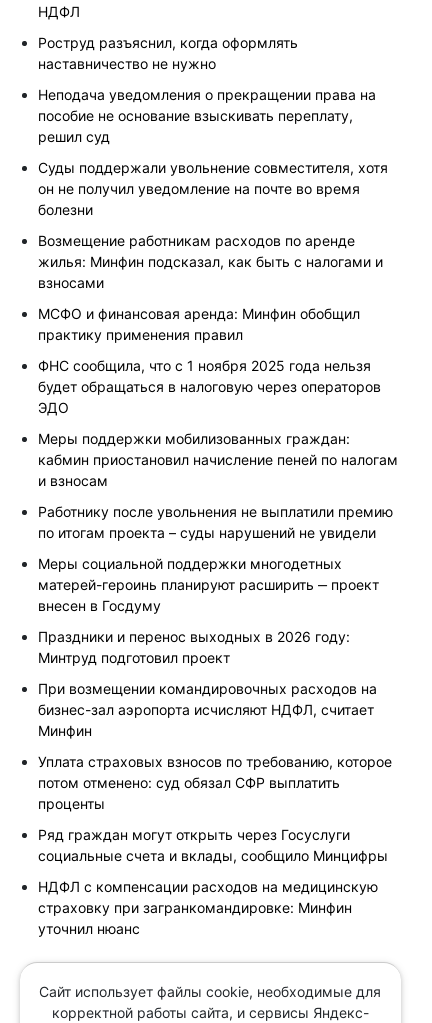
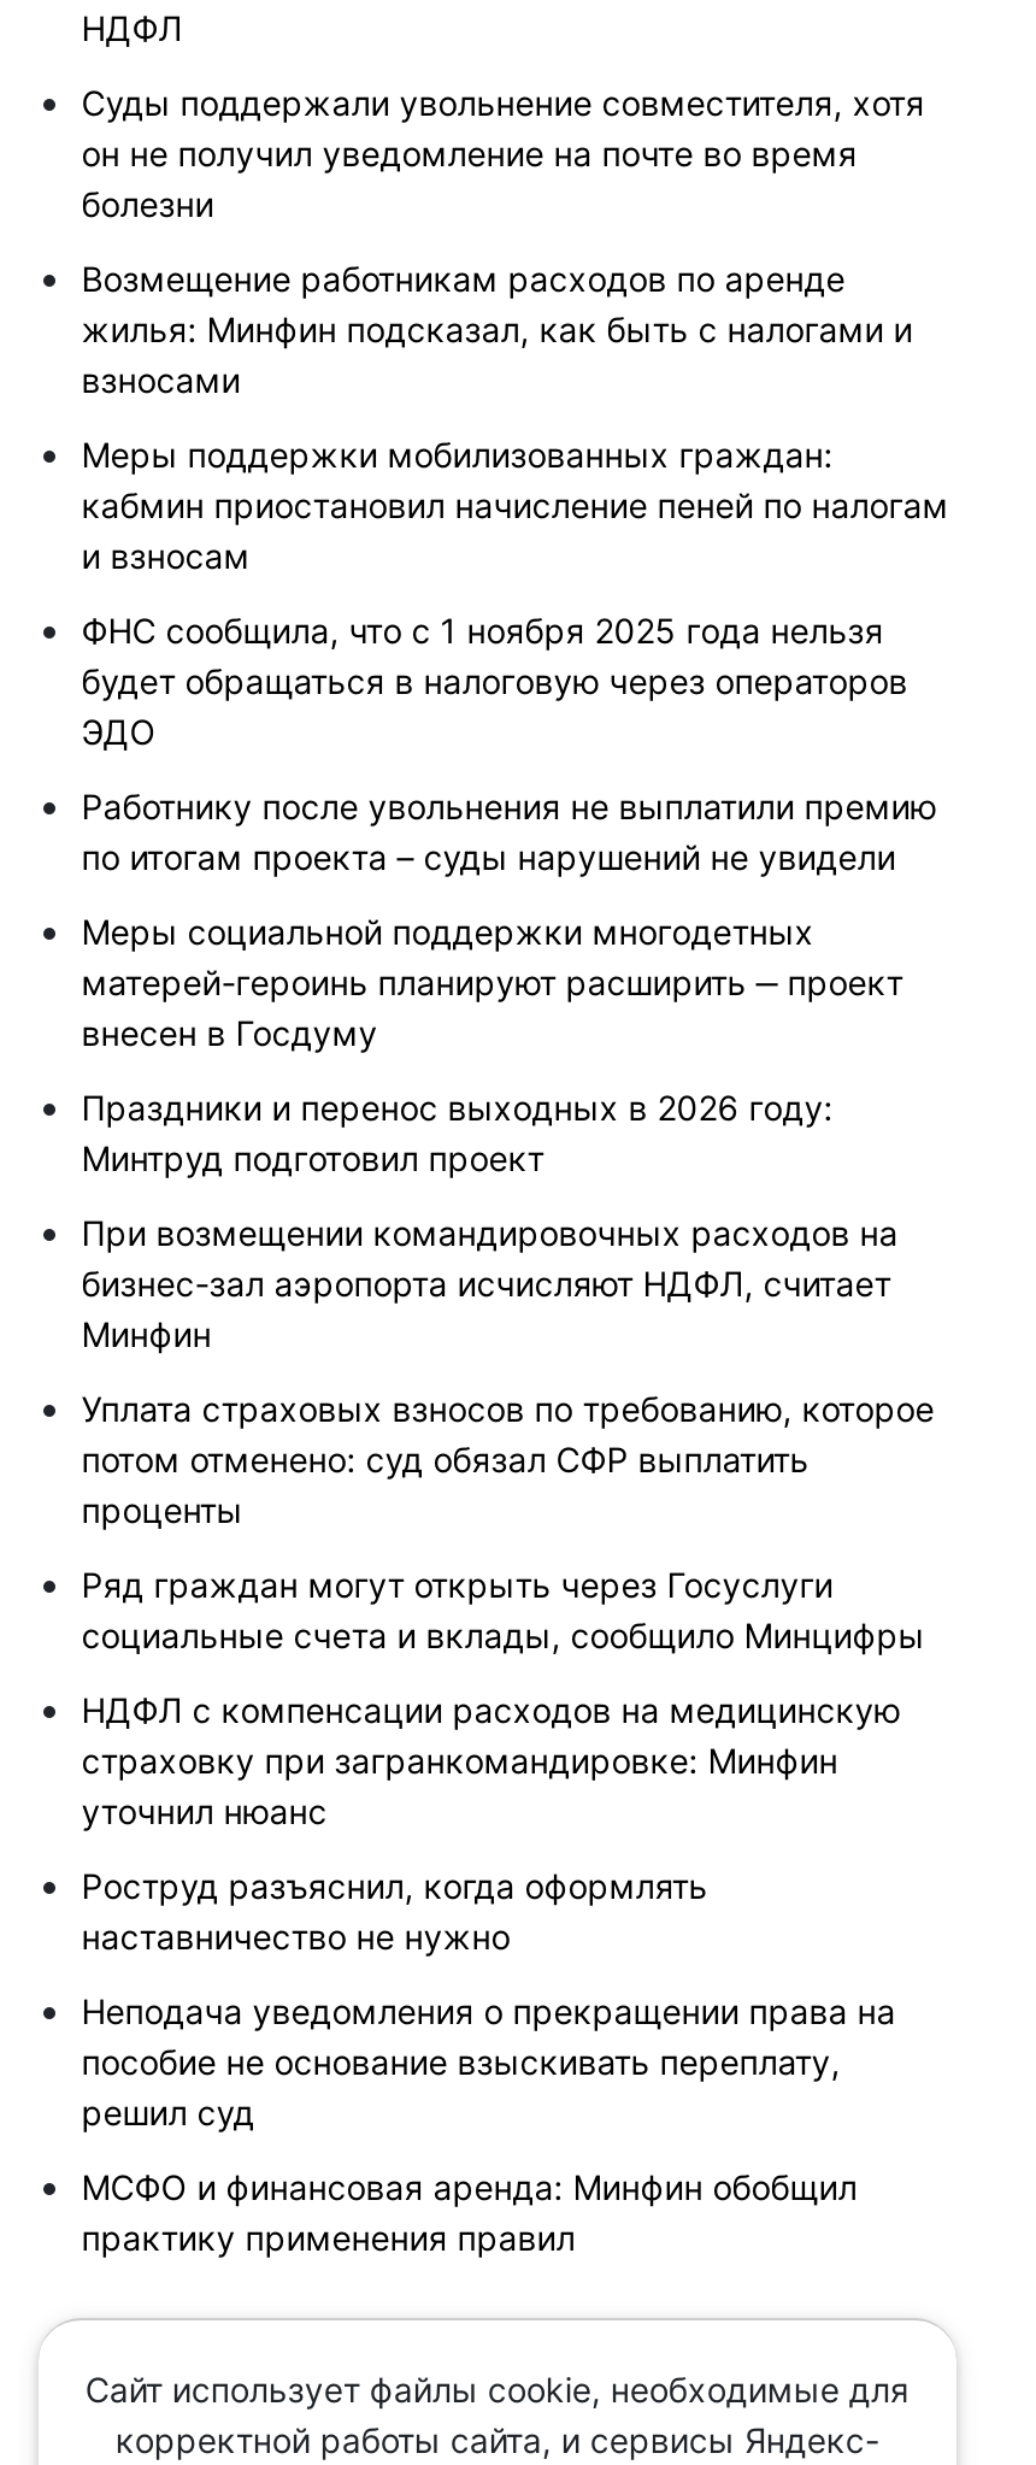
moved [38,34,376,145] -> [81,1865,896,2132]: Роструд разъяснил, когда оформлять | наставничество не нужно | Неподача уведомления о прекращении права на | пособие не основание взыскивать переплату, | решил суд
moved [38,159,388,291] -> [81,82,924,400]: Суды поддержали увольнение совместителя, хотя | он не получил уведомление на почте во время | болезни | Возмещение работникам расходов по аренде | жилья: Минфин подсказал, как быть с налогами и | взносами
moved [38,305,360,343] -> [81,2166,857,2258]: МСФО и финансовая аренда: Минфин обобщил | практику применения правил
moved [38,357,381,416] -> [81,610,908,752]: ФНС сообщила, что с 1 ноября 2025 года нельзя | будет обращаться в налоговую через операторов | ЭДО
moved [38,430,398,489] -> [81,434,949,576]: Меры поддержки мобилизованных граждан: | кабмин приостановил начисление пеней по налогам | и взносам
moved [38,503,393,937] -> [81,786,936,1831]: Работнику после увольнения не выплатили премию | по итогам проекта – суды нарушений не увидели | Меры социальной поддержки многодетных | ... | страховку при загранкомандировке: Минфин | уточнил нюанс

